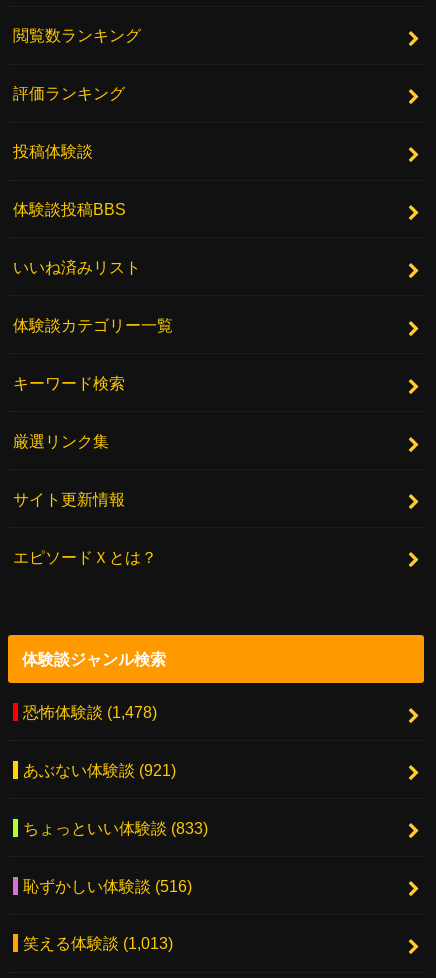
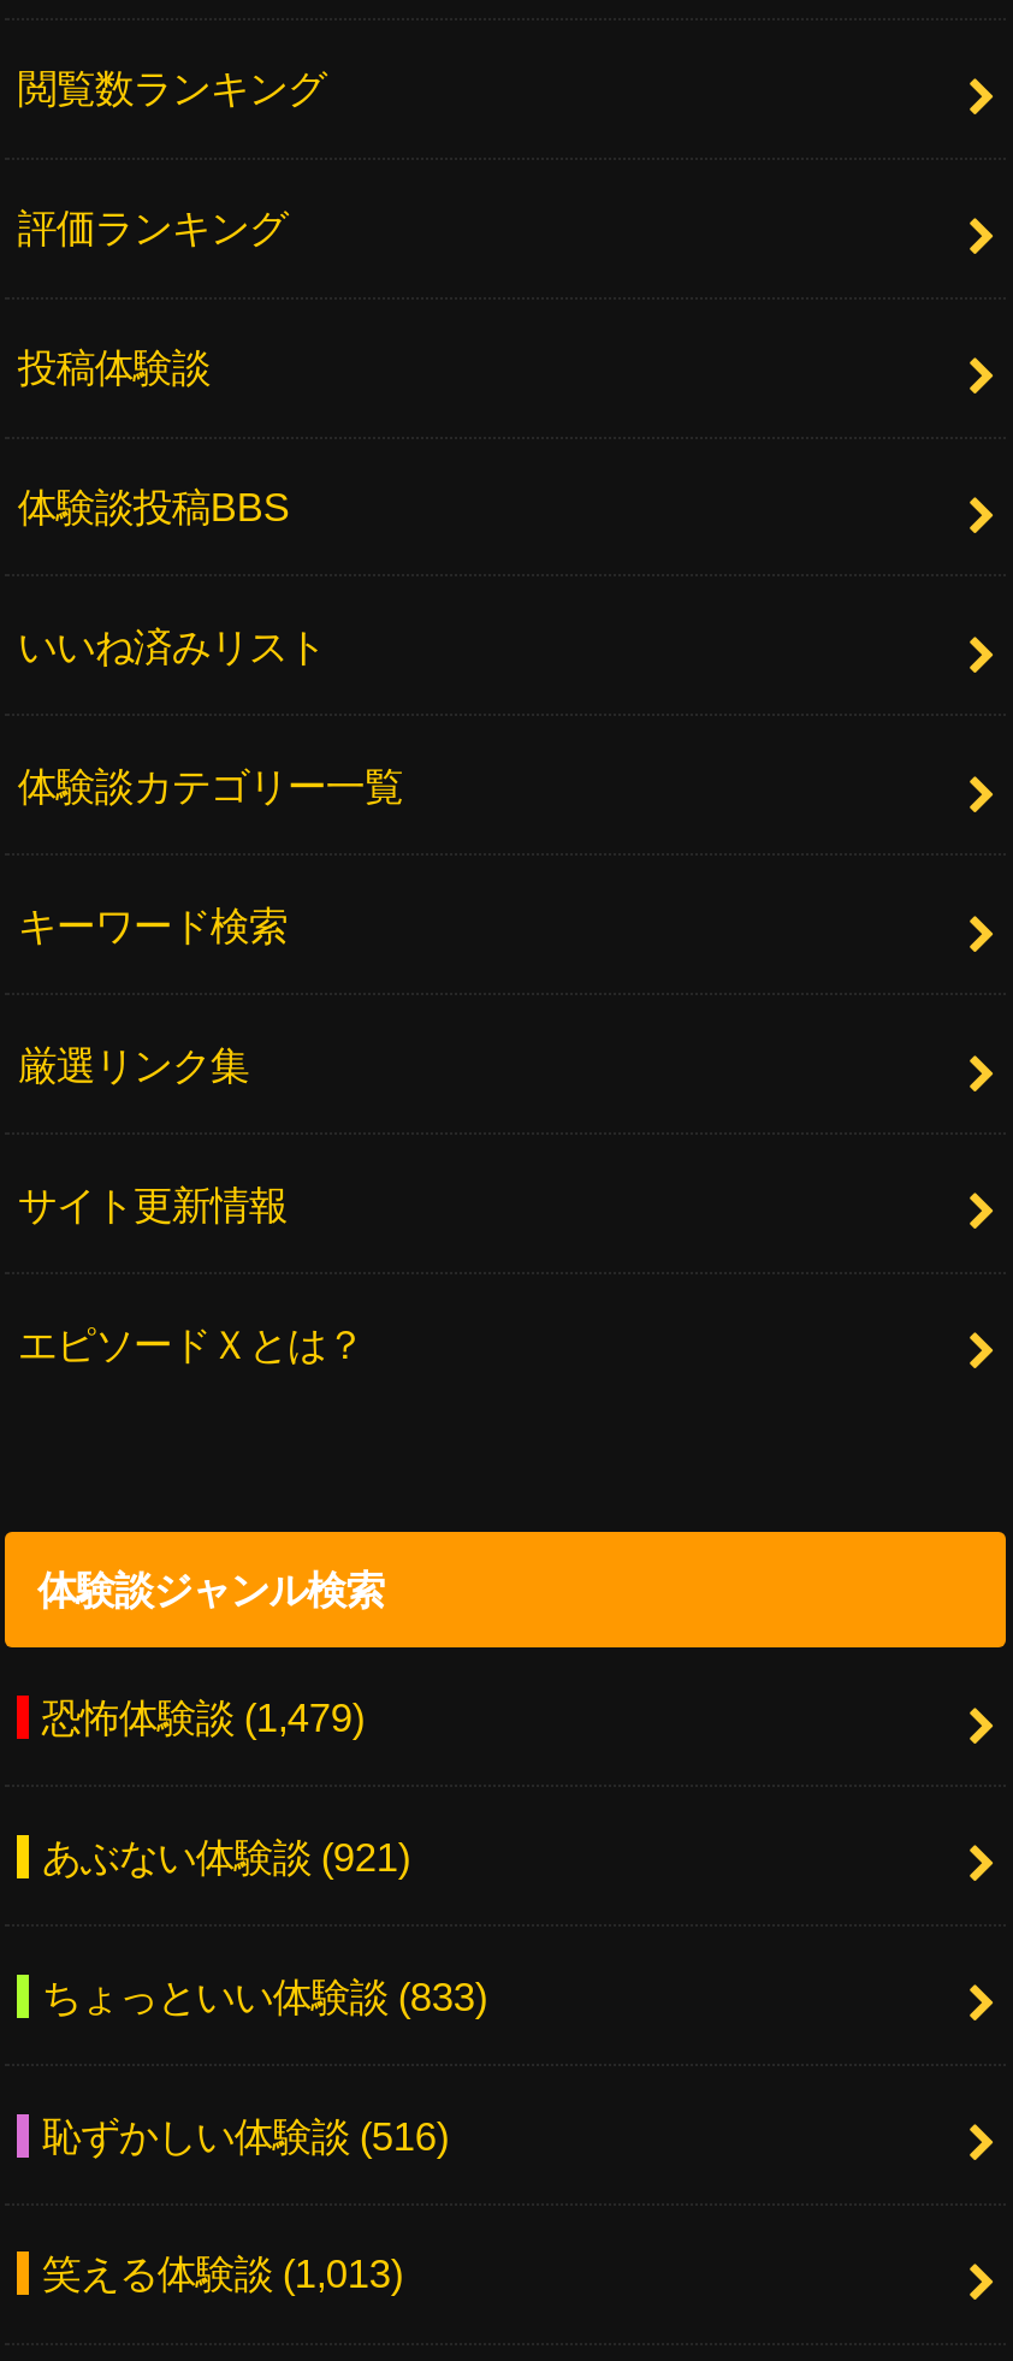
[23,703,157,721] 恐怖体験談(1,478) -> [42,1695,364,1738] 恐怖体験談(1,479)

